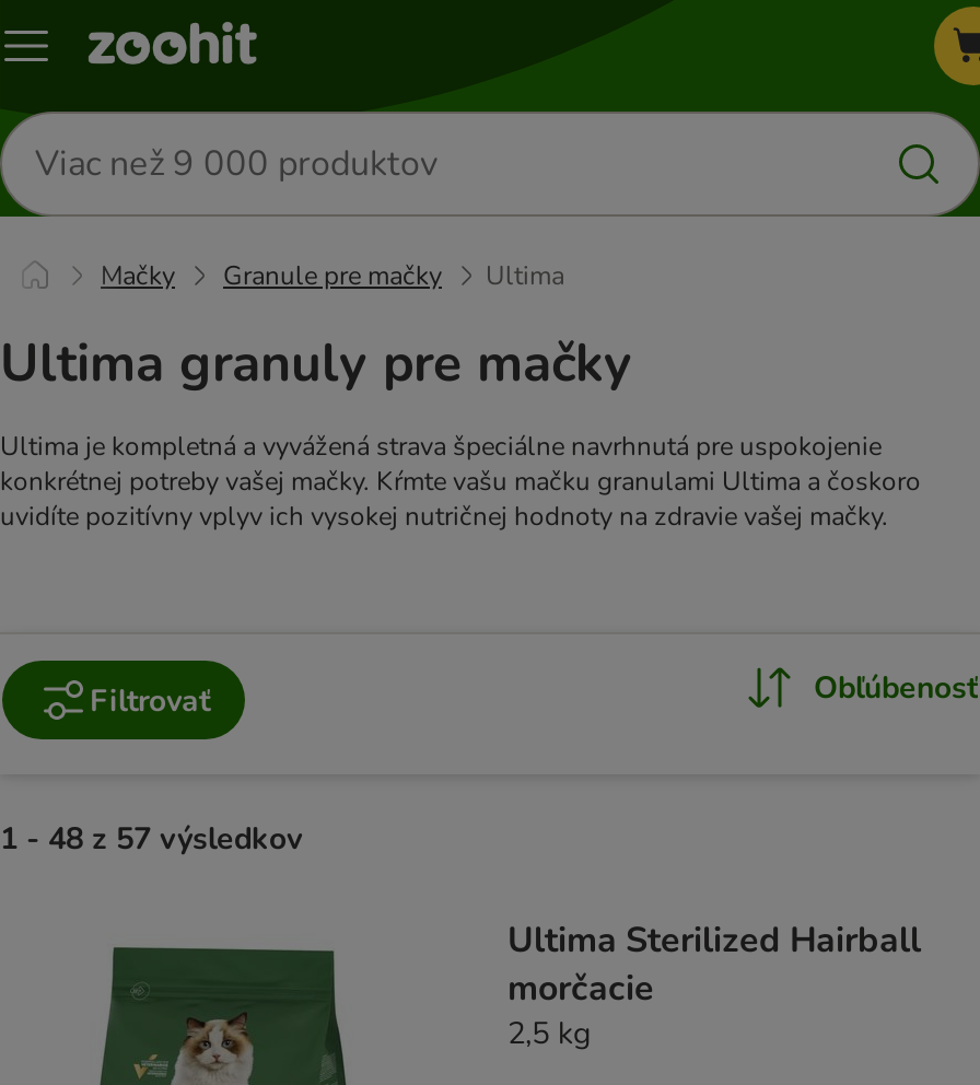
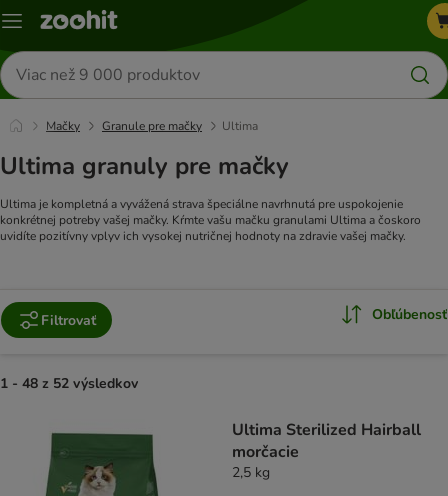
[0,818,302,860] 1 - 48 z 57 výsledkov -> [0,374,138,393] 1 - 48 z 52 výsledkov

